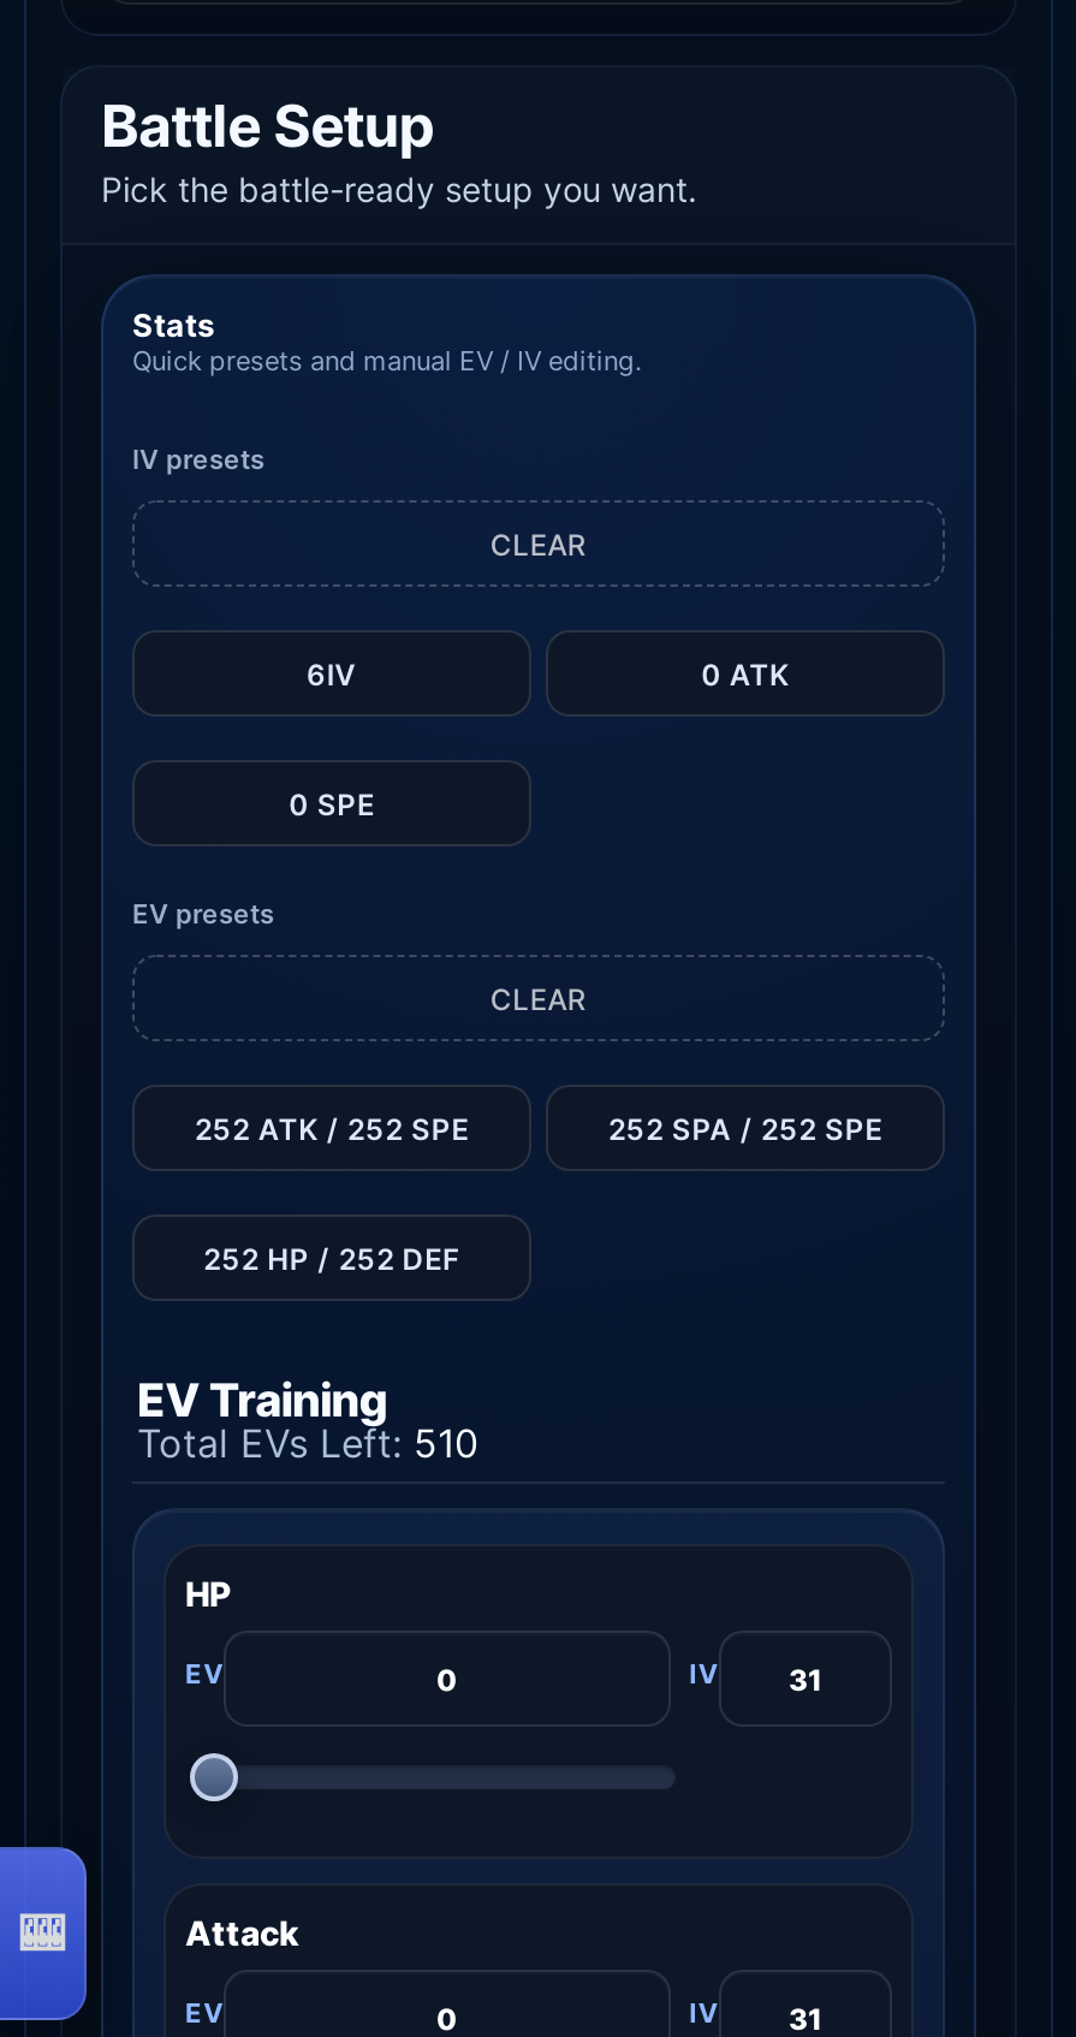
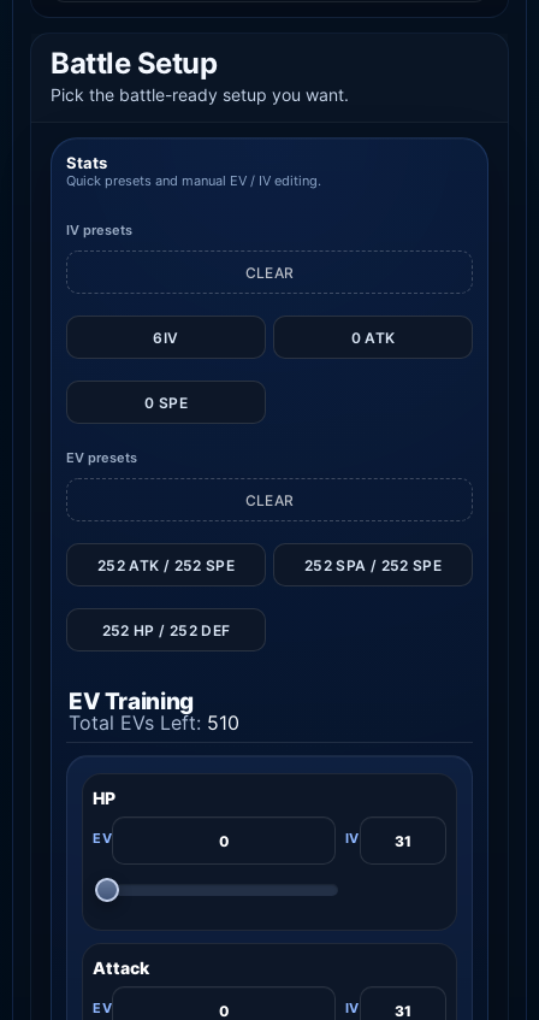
[7,1845,89,2023] [image] -> none

